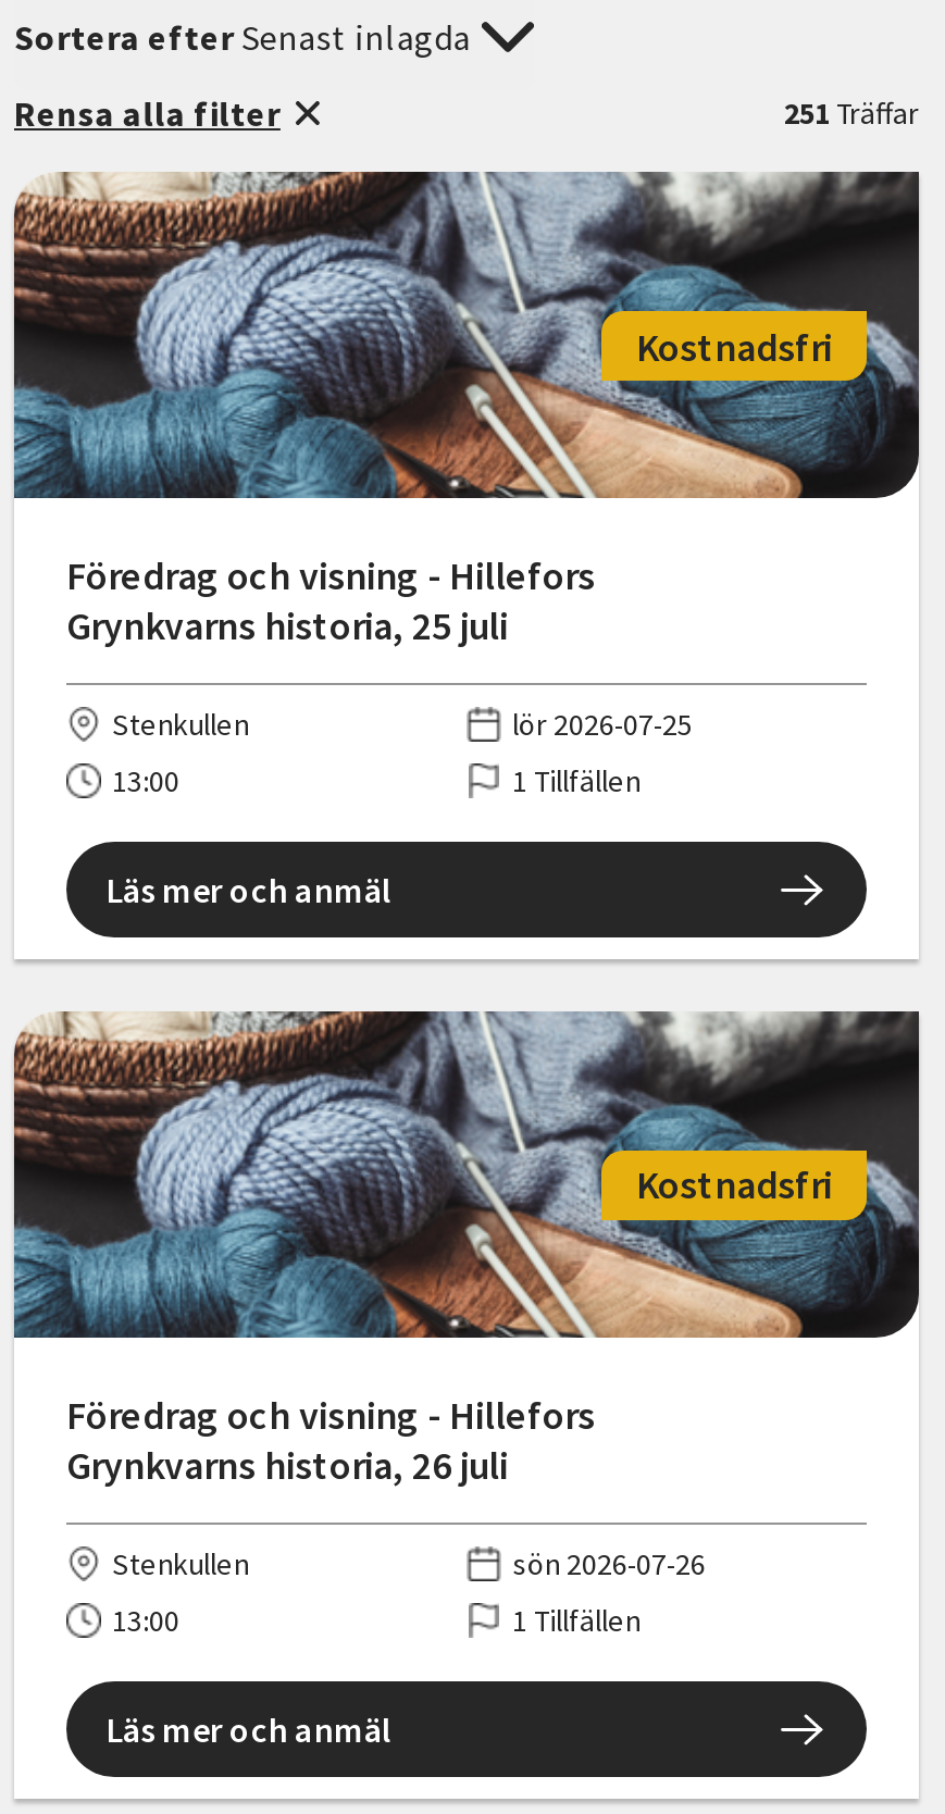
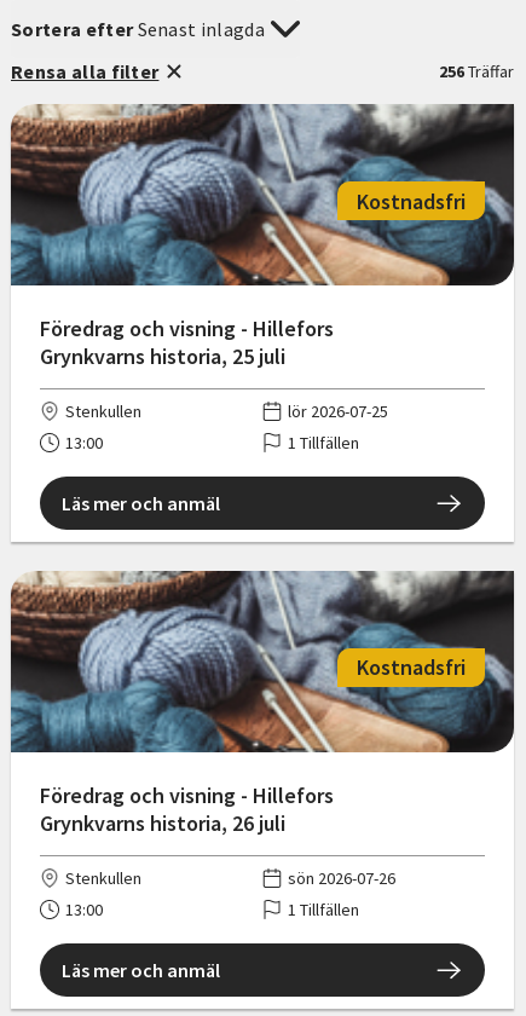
[784,92,919,132] 251 Träffar -> [439,60,514,82] 256 Träffar

